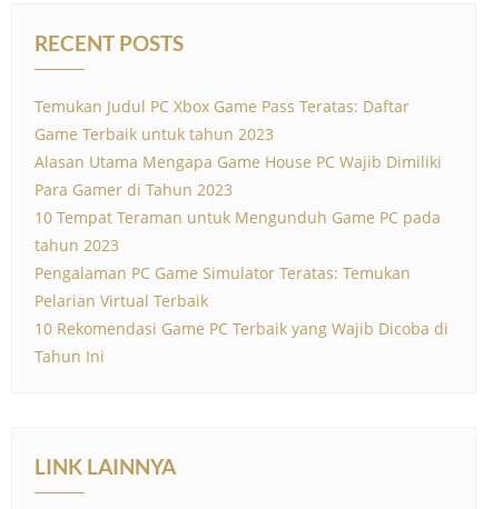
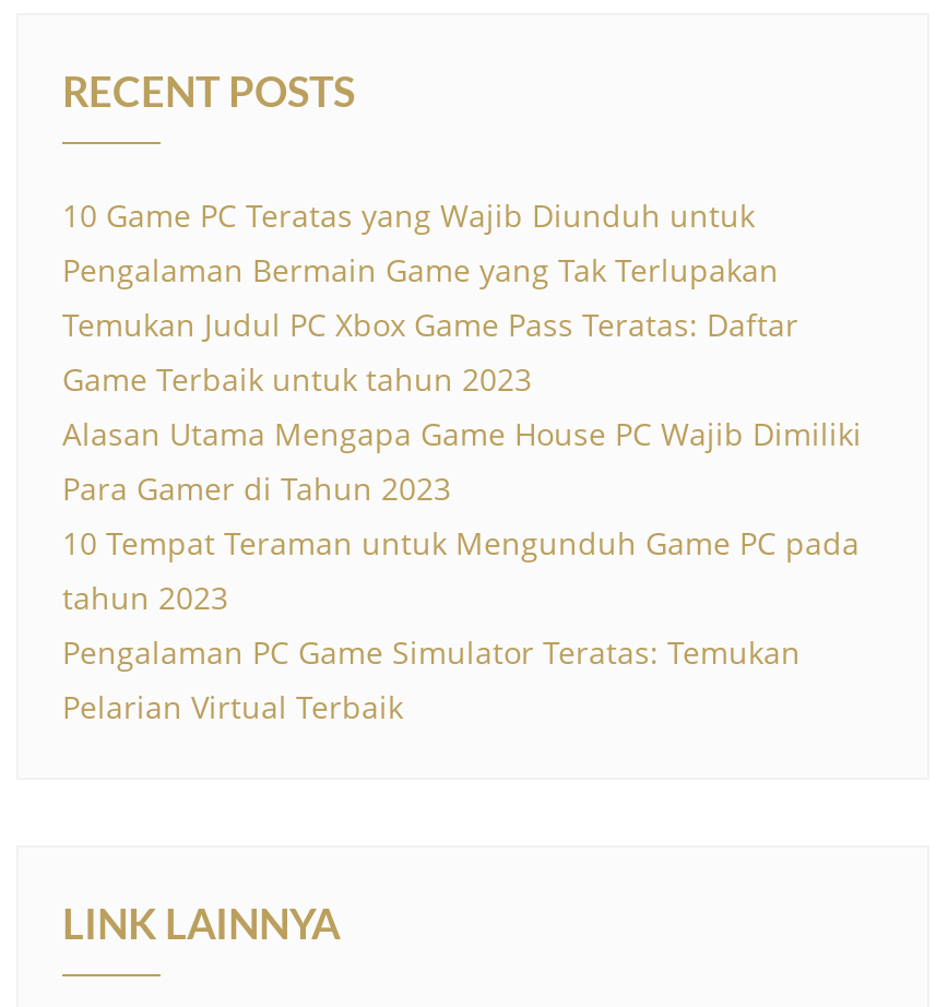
none -> [62,194,779,291] 10 Game PC Teratas yang Wajib Diunduh untuk | Pengalaman Bermain Game yang Tak Terlupakan
moved [34,96,442,311] -> [62,304,862,727]: Temukan Judul PC Xbox Game Pass Teratas: Daftar | Game Terbaik untuk tahun 2023 | Alasan Utama Mengapa Game House PC Wajib Dimiliki | Para Gamer di Tahun 2023 | 10 Tempat Teraman untuk Mengunduh Game PC pada | tahun 2023 | Pengalaman PC Game Simulator Teratas: Temukan | Pelarian Virtual Terbaik
[34,318,448,367] 10 Rekomendasi Game PC Terbaik yang Wajib Dicoba di | Tahun Ini -> none

